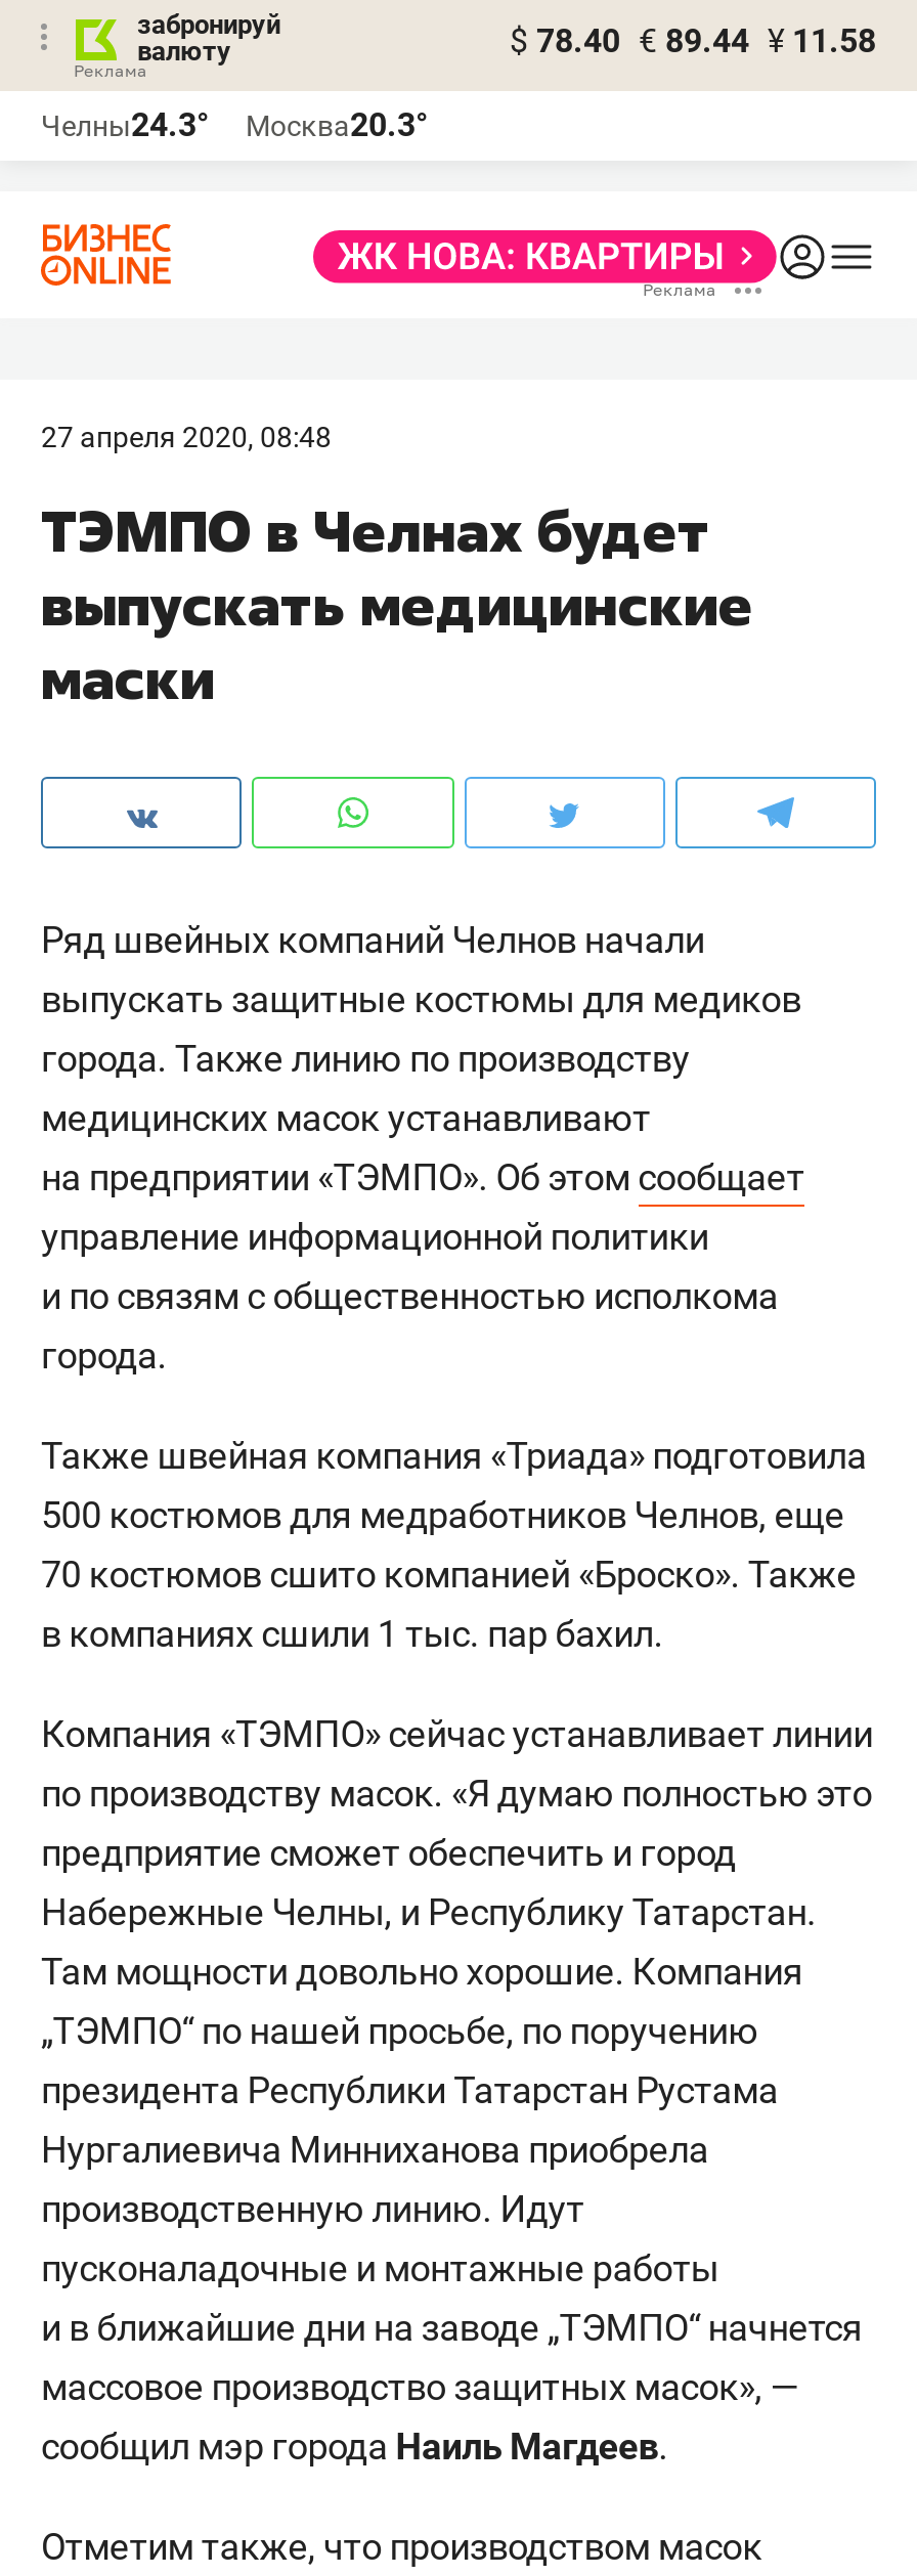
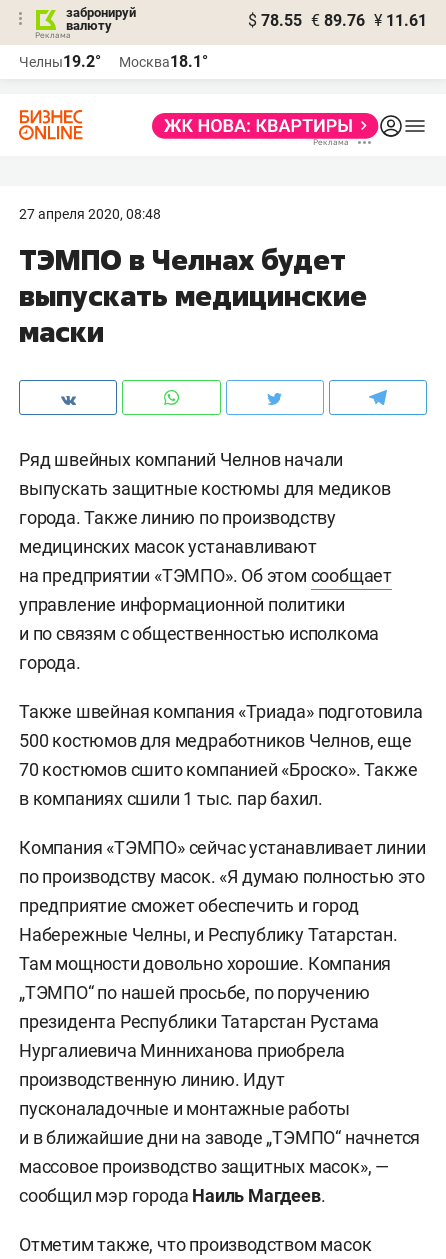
[510,21,876,60] $ 78.40 € 89.44 ¥ 11.58 -> [248,11,427,30] $ 78.55 € 89.76 ¥ 11.61
[41,105,209,144] Челны24.3° -> [19,52,101,71] Челны19.2°
[246,105,428,144] Москва20.3° -> [119,52,208,71] Москва18.1°

